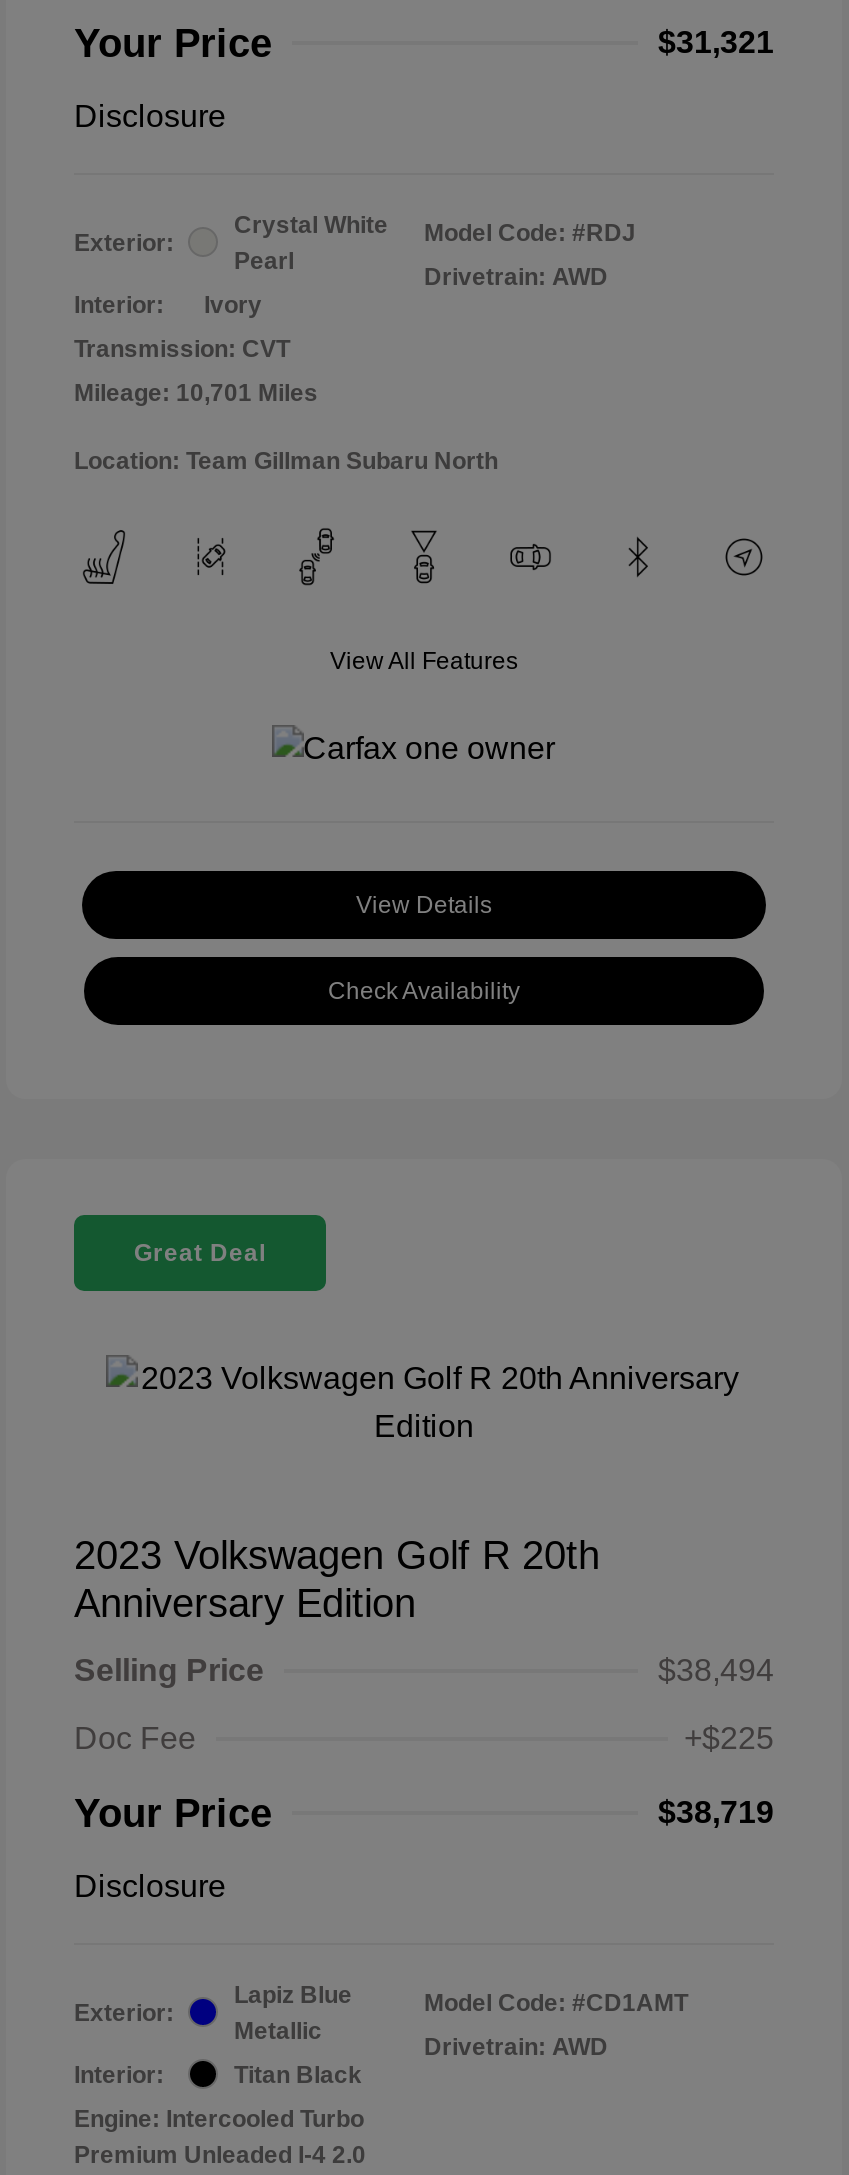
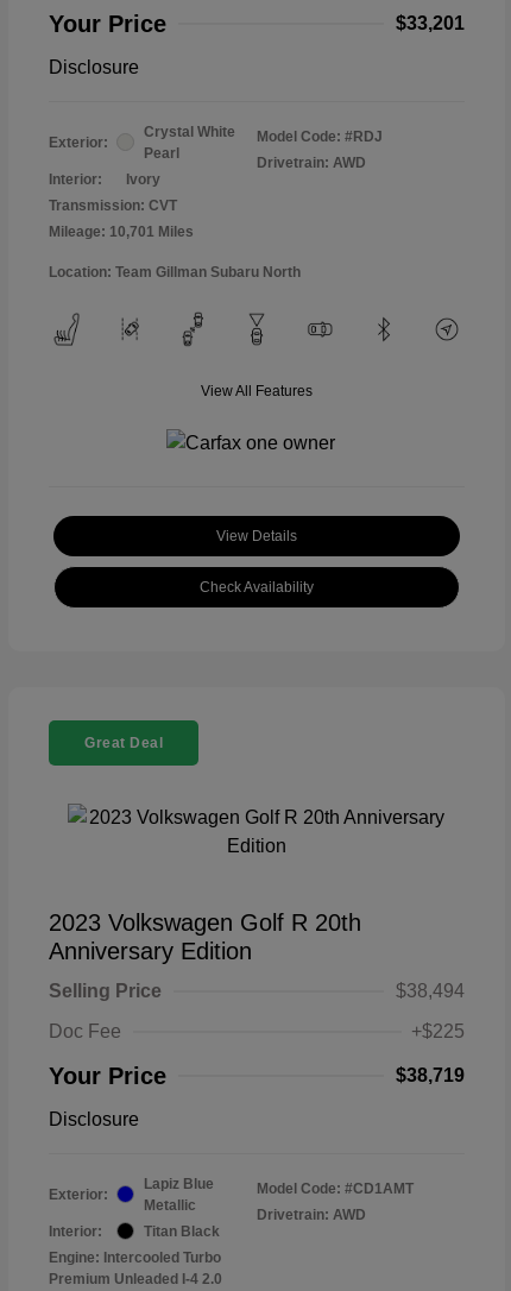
[658,25,774,59] $31,321 -> [396,13,465,33] $33,201

